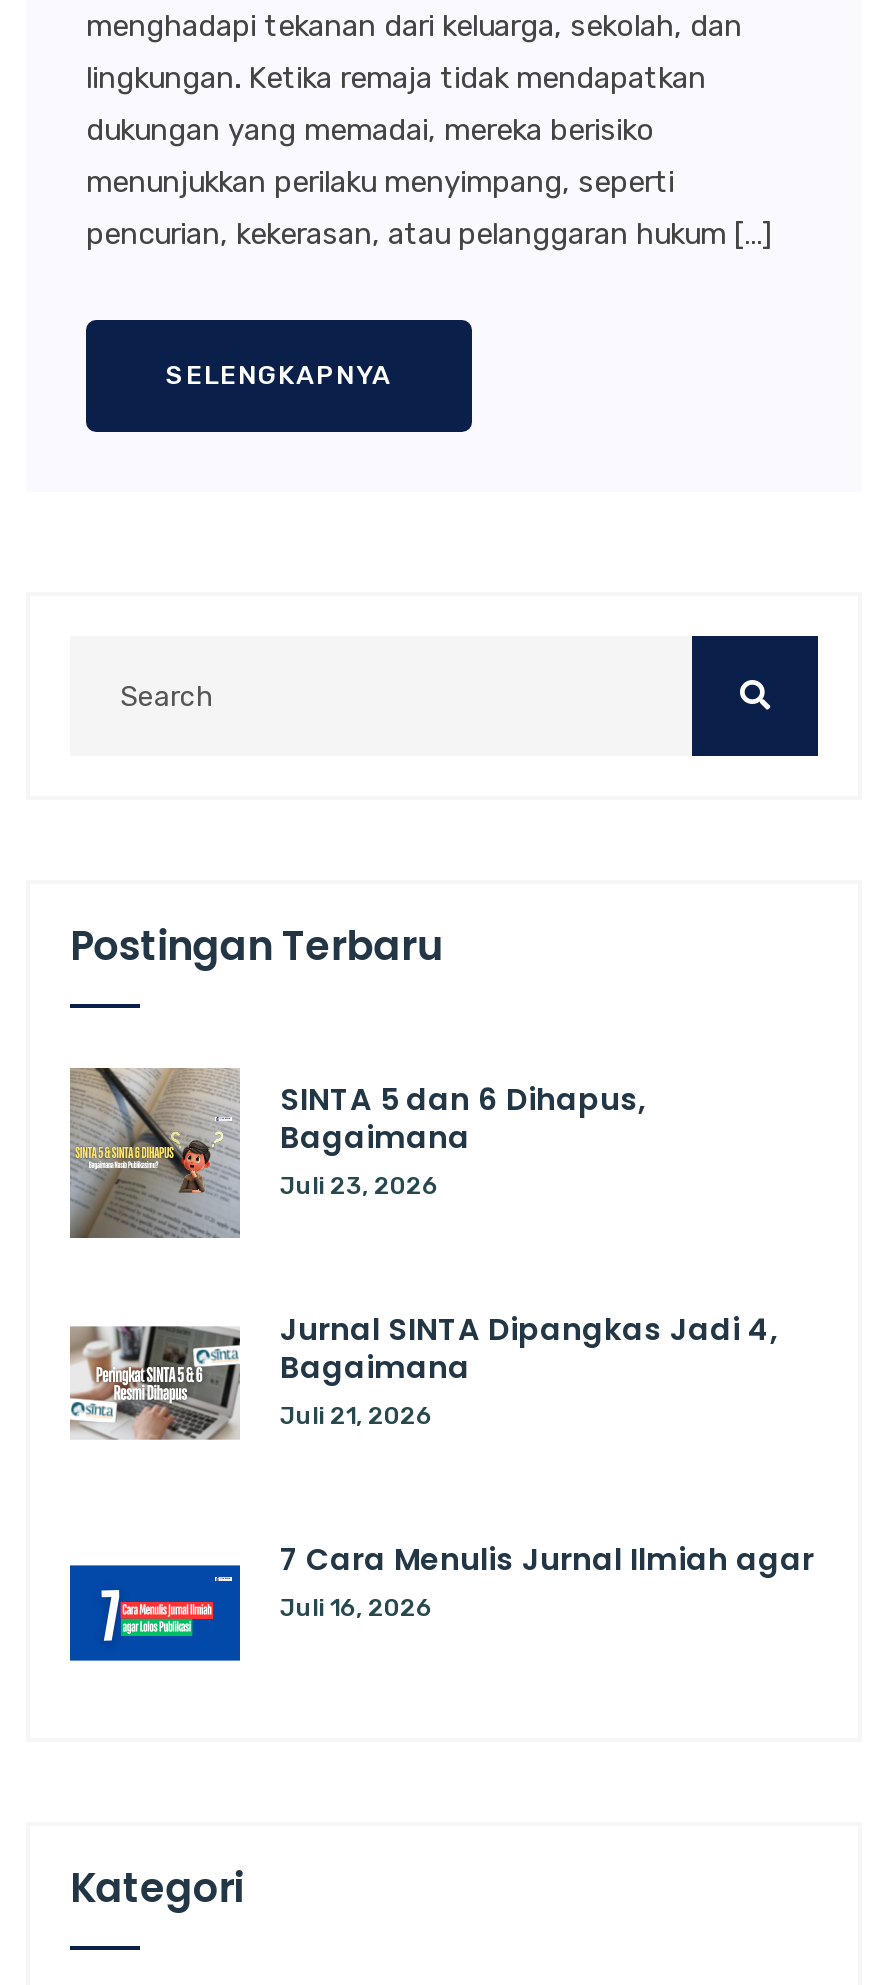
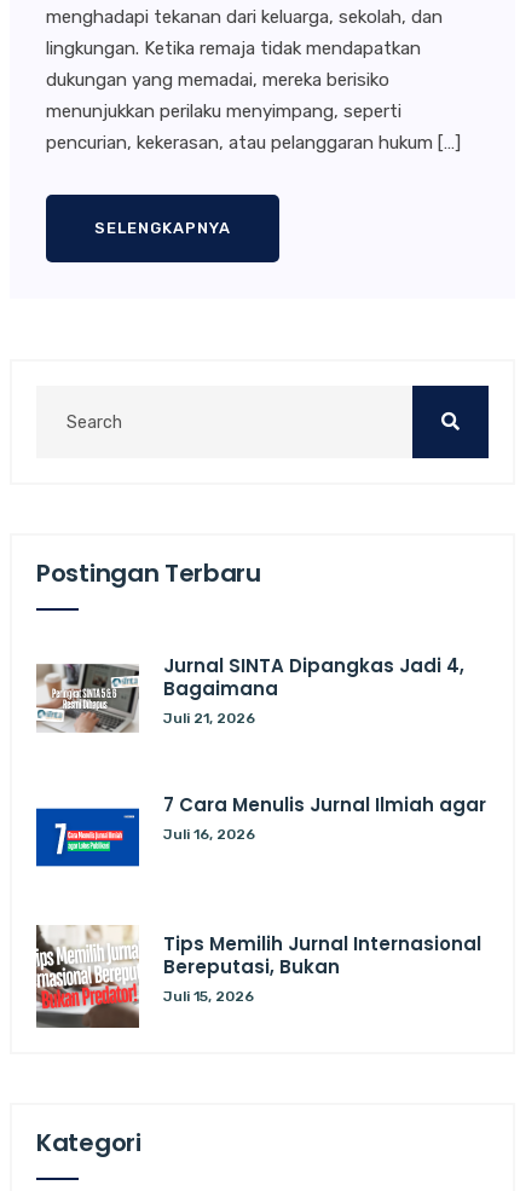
[68,1065,646,1239] [image] | SINTA 5 dan 6 Dihapus, | Bagaimana | Juli 23, 2026 -> none
moved [68,1309,814,1623] -> [35,653,486,843]: [image] | Jurnal SINTA Dipangkas Jadi 4, | Bagaimana | Juli 21, 2026 | 7 Cara Menulis Jurnal Ilmiah agar | Juli 16, 2026
none -> [35,924,481,1029] [image] | Tips Memilih Jurnal Internasional | Bereputasi, Bukan | Juli 15, 2026

